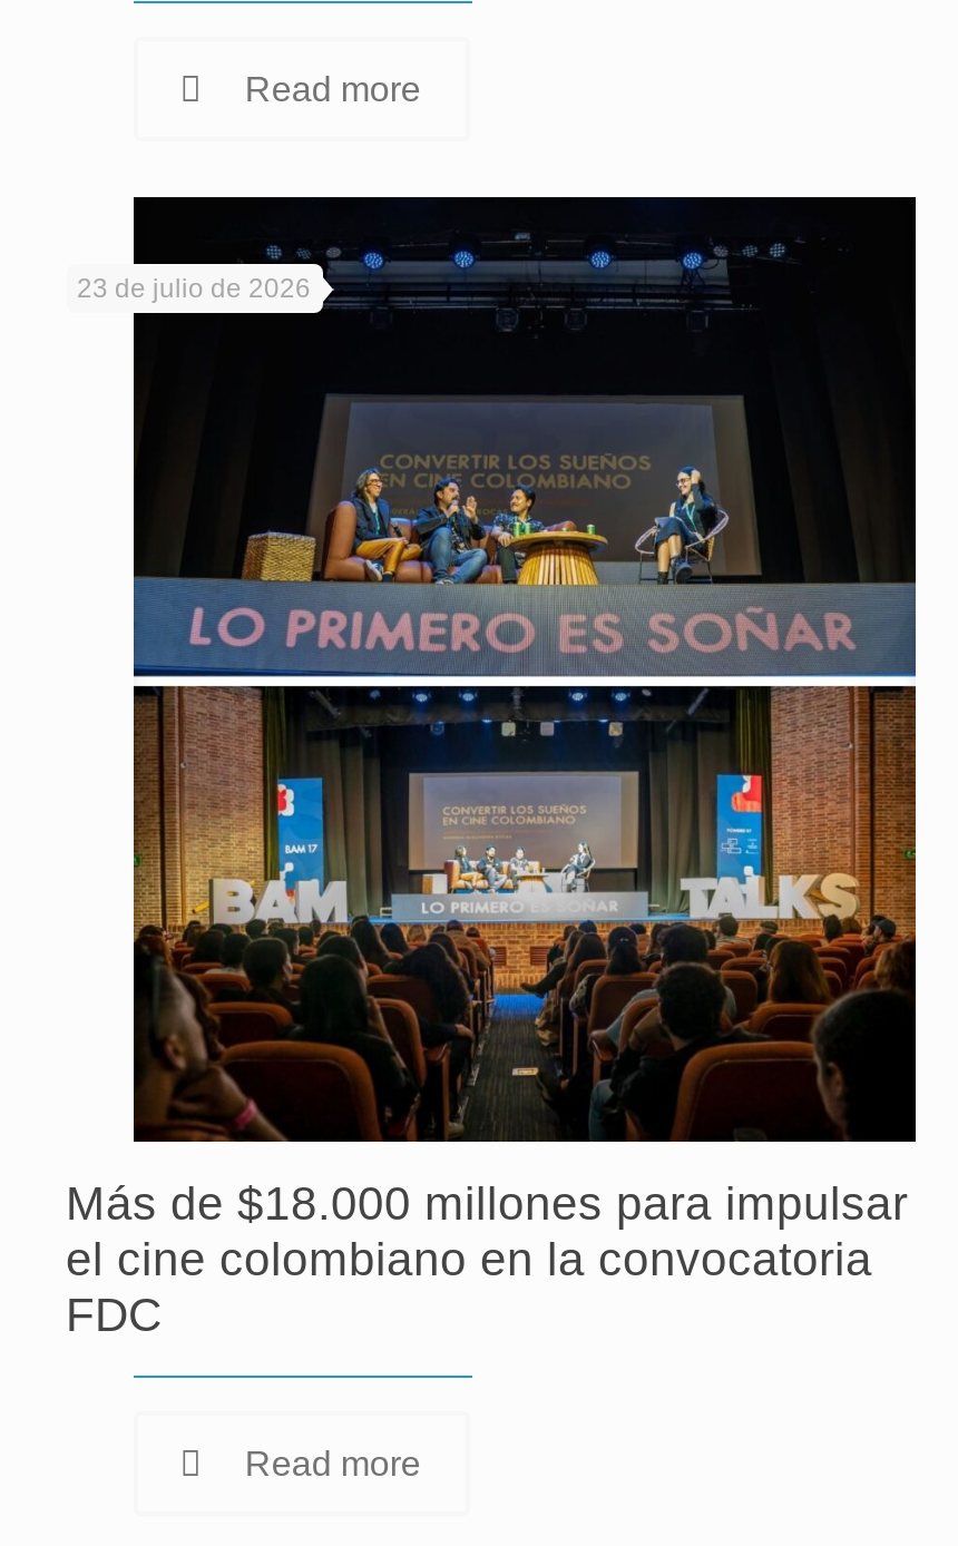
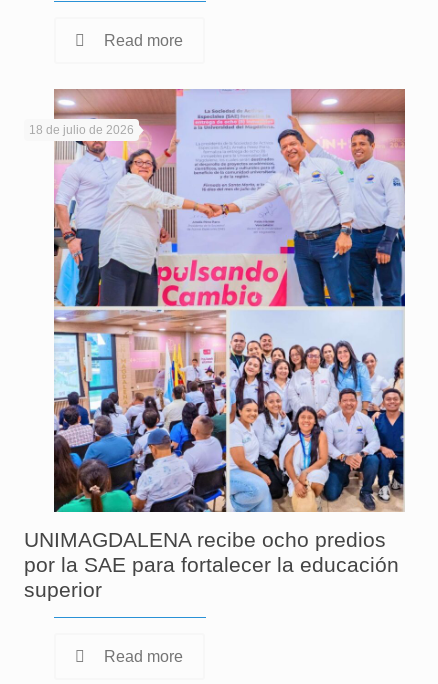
[77,194,918,1145] [image] | 23 de julio de 2026 -> [28,88,406,513] [image] | 18 de julio de 2026
[66,1177,908,1340] Más de $18.000 millones para impulsar | el cine colombiano en la convocatoria | FDC -> [23,528,398,601] UNIMAGDALENA recibe ocho predios | por la SAE para fortalecer la educación | superior

